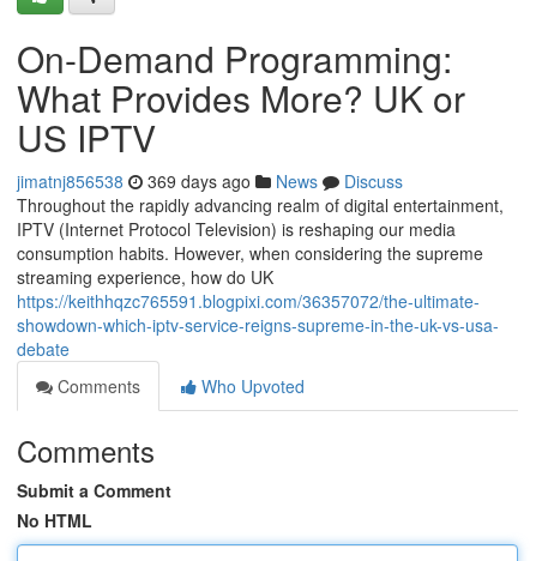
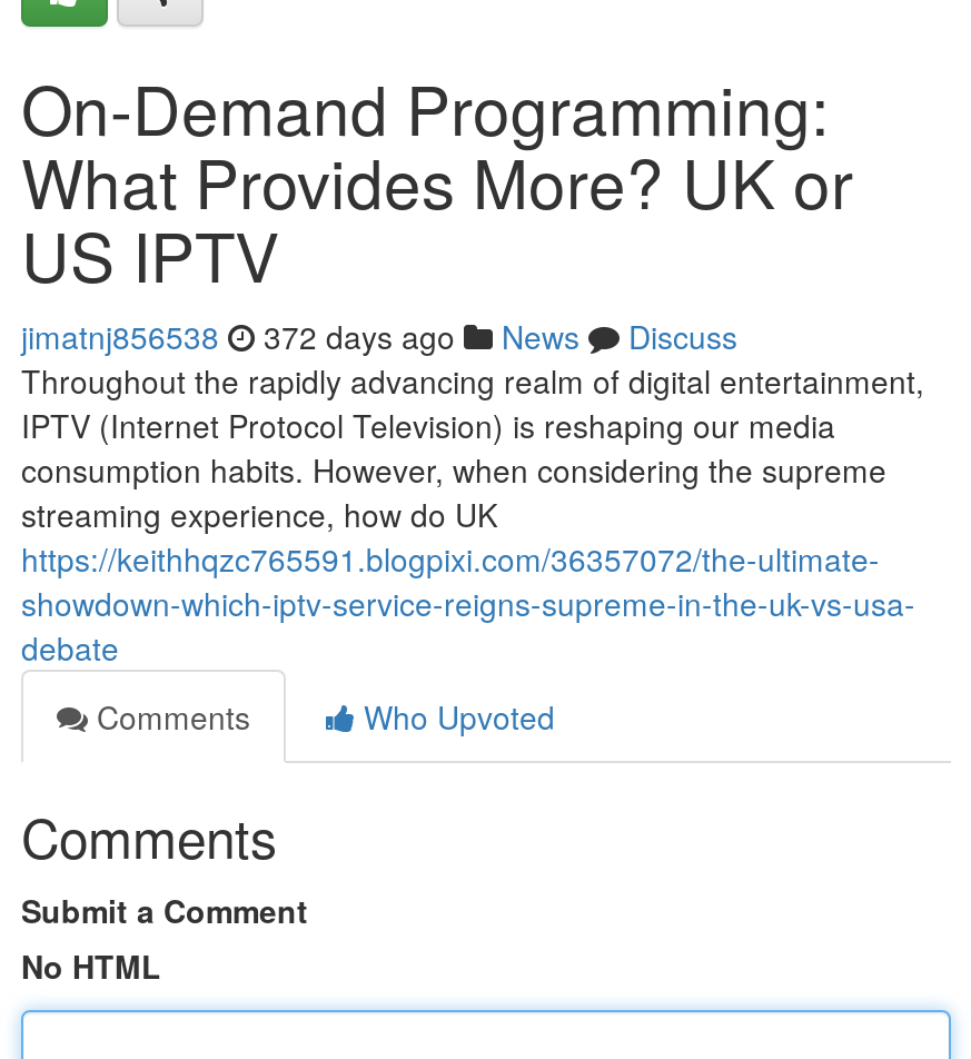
[17,169,403,193] jimatnj856538 369 days ago News Discuss -> [21,314,737,358] jimatnj856538 372 days ago News Discuss

